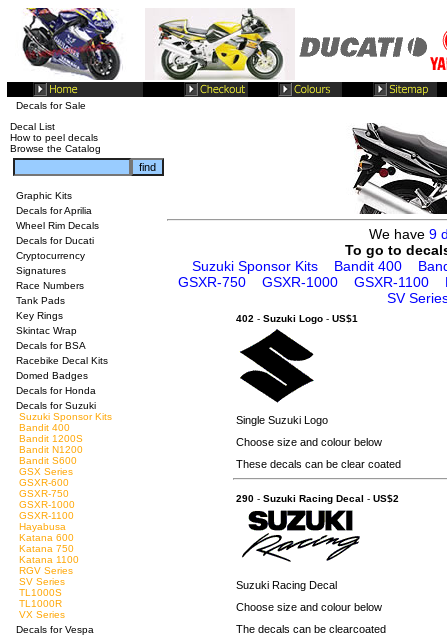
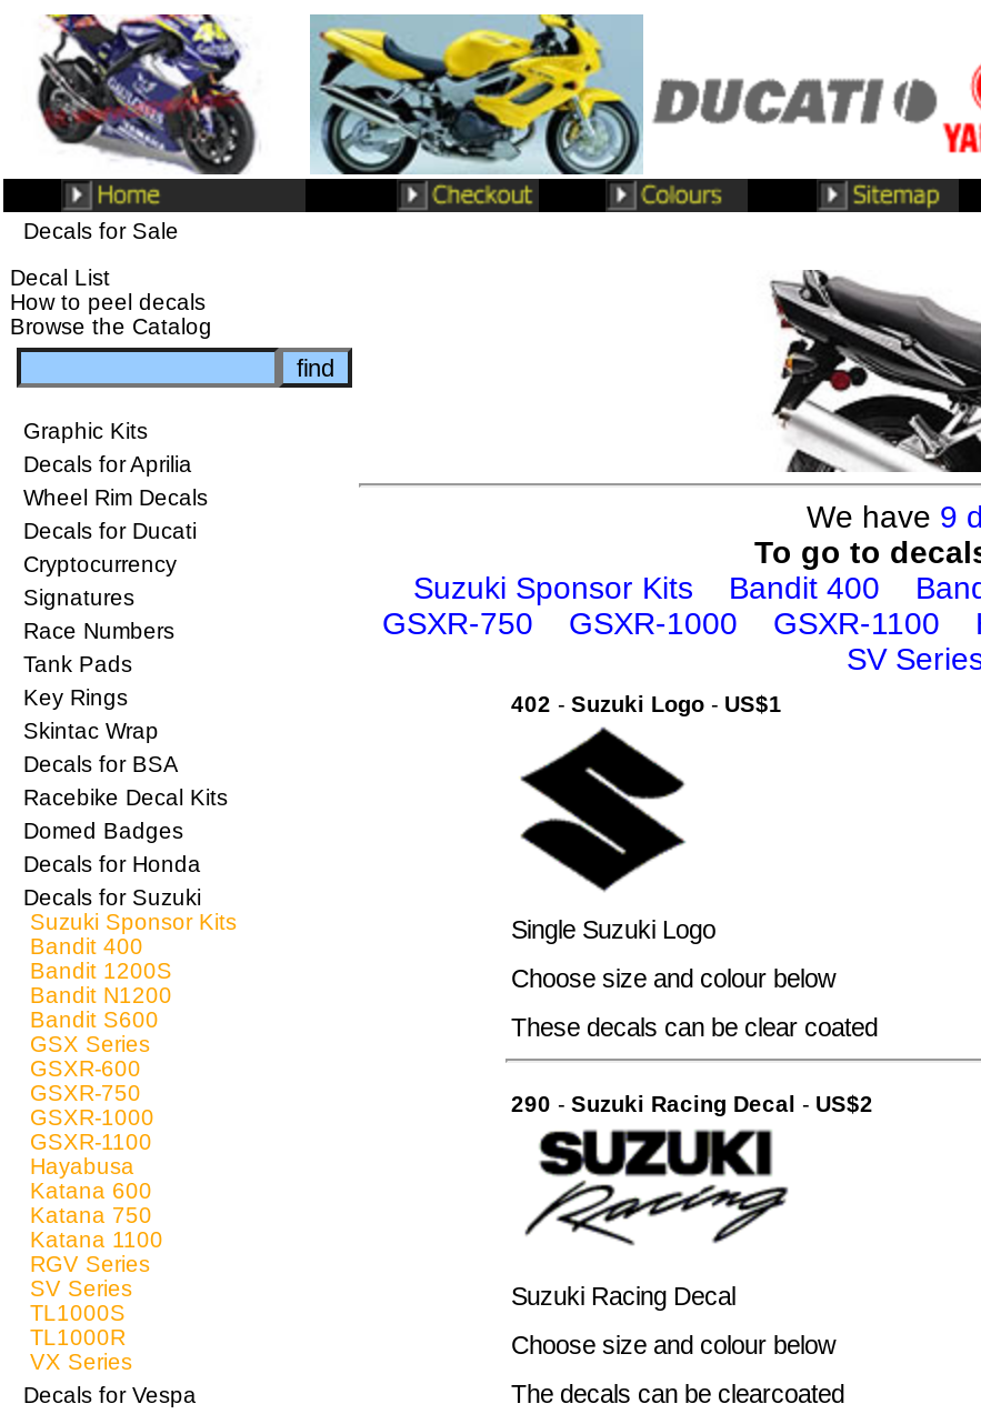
[146,8,294,81] [image] -> [310,12,643,174] [image]

